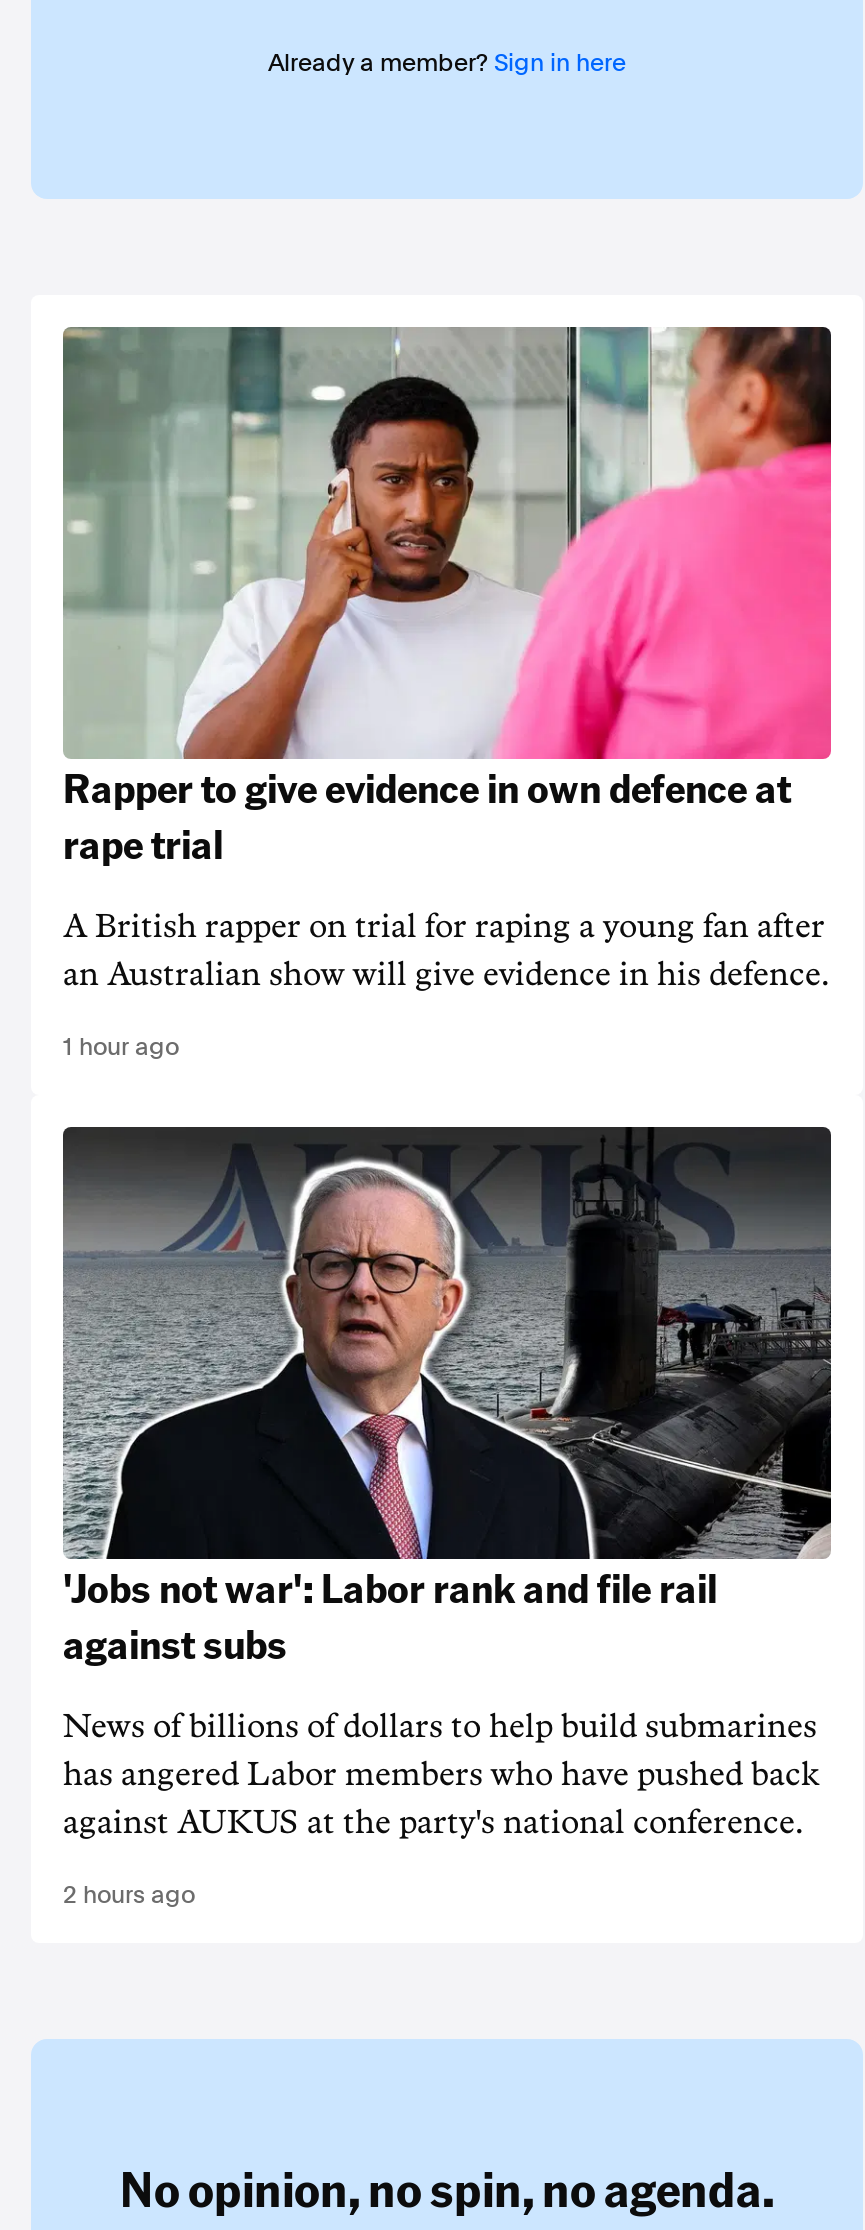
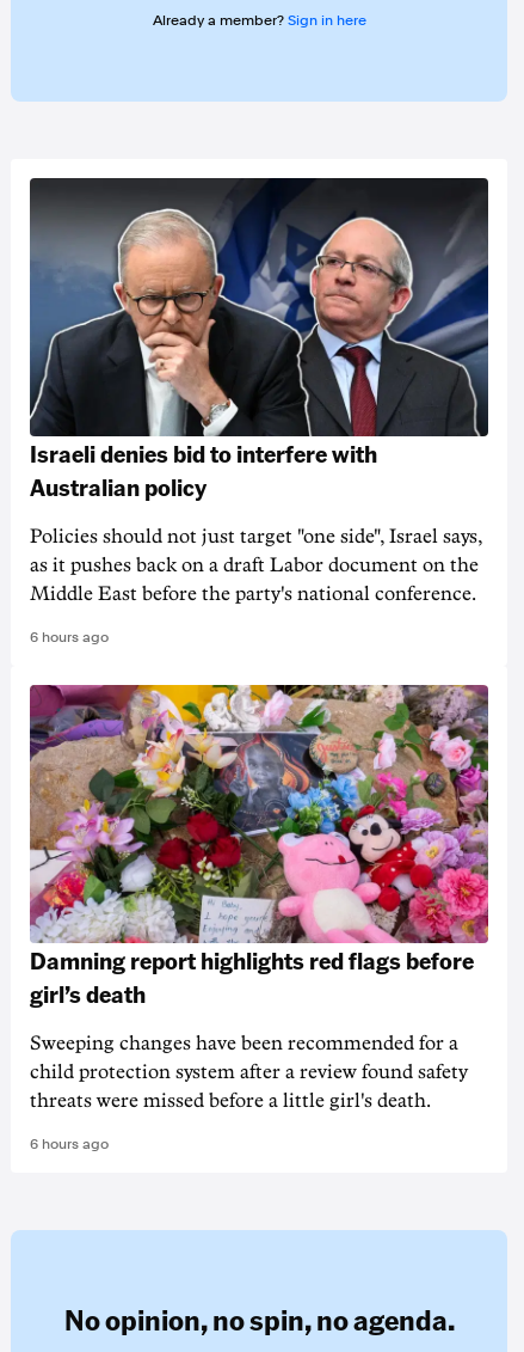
[63,325,833,1061] [image] | Rapper to give evidence in own defence at | rape trial | A British rapper on trial for raping a young fan after | an Australian show will give evidence in his defence. | 1 hour ago -> [30,177,489,646] [image] | Israeli denies bid to interfere with | Australian policy | Policies should not just target "one side", Israel says, | as it pushes back on a draft Labor document on the | Middle East before the party's national conference. | 6 hours ago
[63,1125,833,1909] [image] | 'Jobs not war': Labor rank and file rail | against subs | News of billions of dollars to help build submarines | has angered Labor members who have pushed back | against AUKUS at the party's national conference. | 2 hours ago -> [30,684,489,1152] [image] | Damning report highlights red flags before | girl’s death | Sweeping changes have been recommended for a | child protection system after a review found safety | threats were missed before a little girl's death. | 6 hours ago

